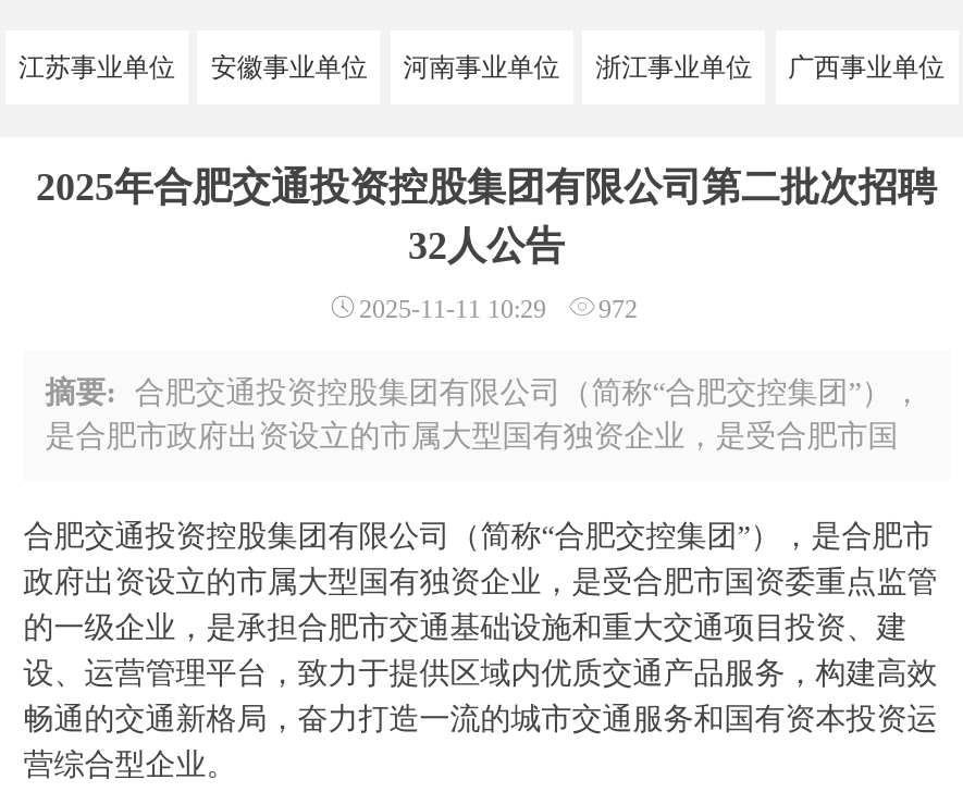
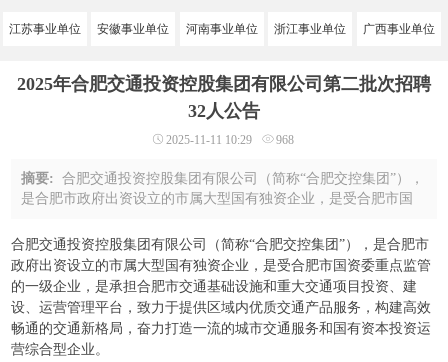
[359,294,638,324] 2025-11-11 10:29 972 -> [165,133,293,147] 2025-11-11 10:29 968

